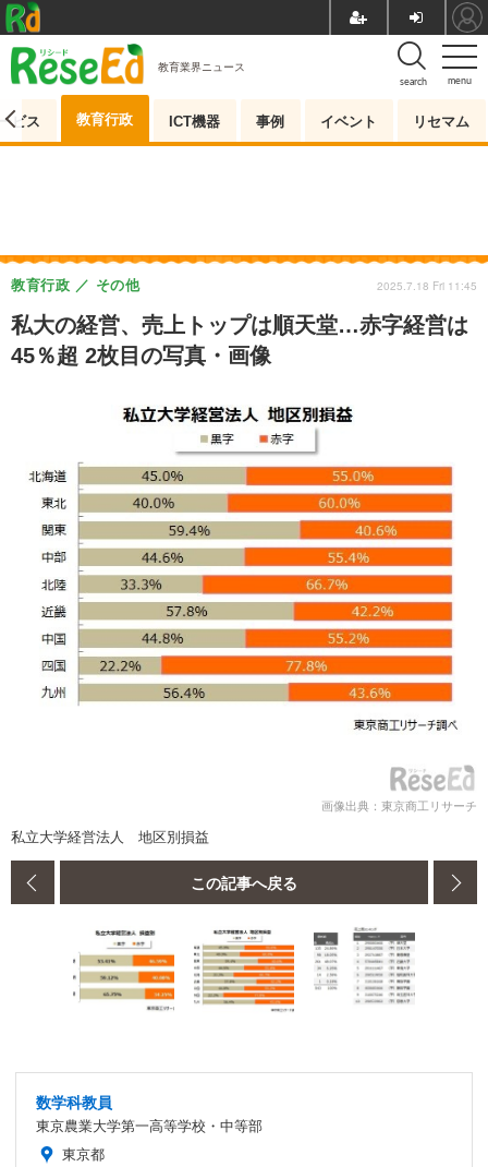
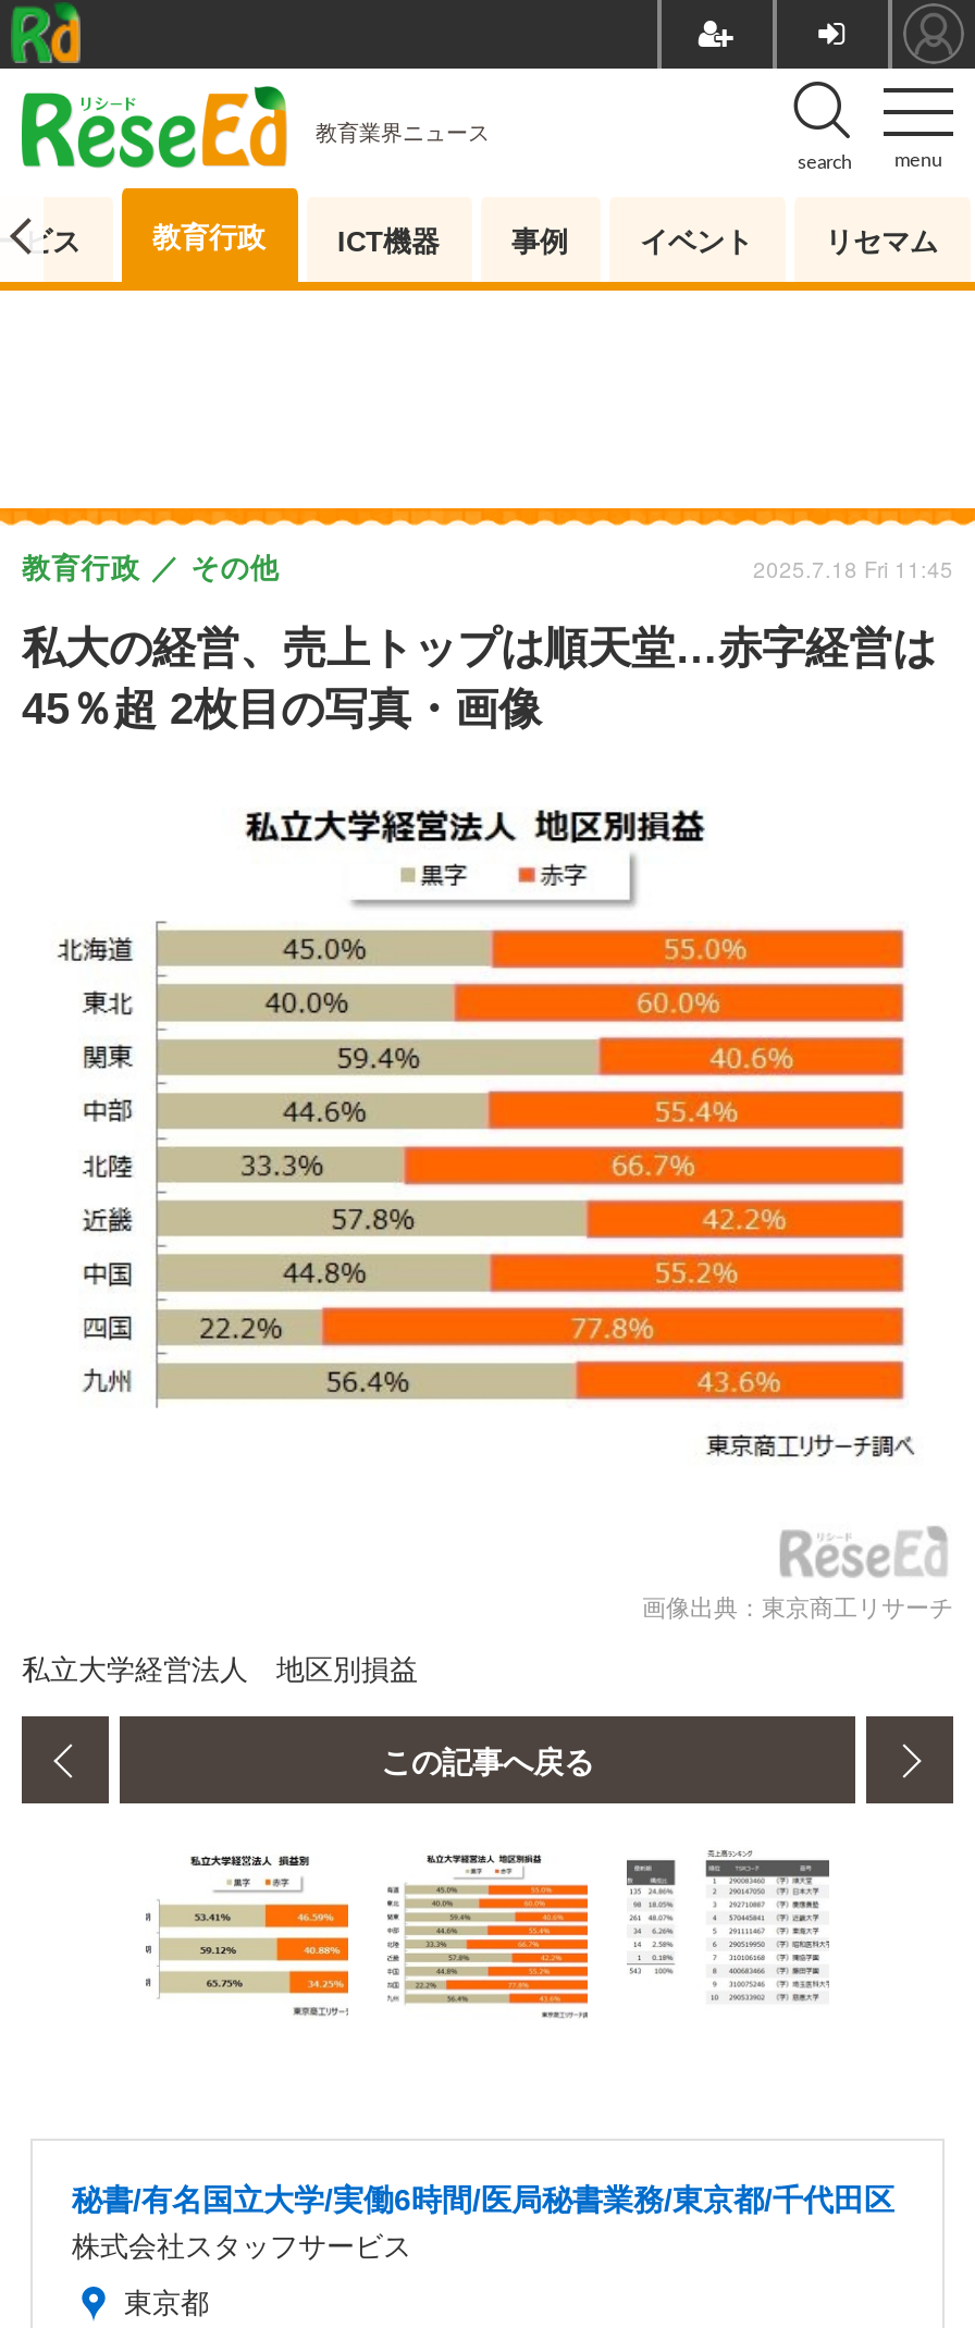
[36,1094,263,1135] 数学科教員 | 東京農業大学第一高等学校・中等部 -> [72,2183,894,2263] 秘書/有名国立大学/実働6時間/医局秘書業務/東京都/千代田区 | 株式会社スタッフサービス

